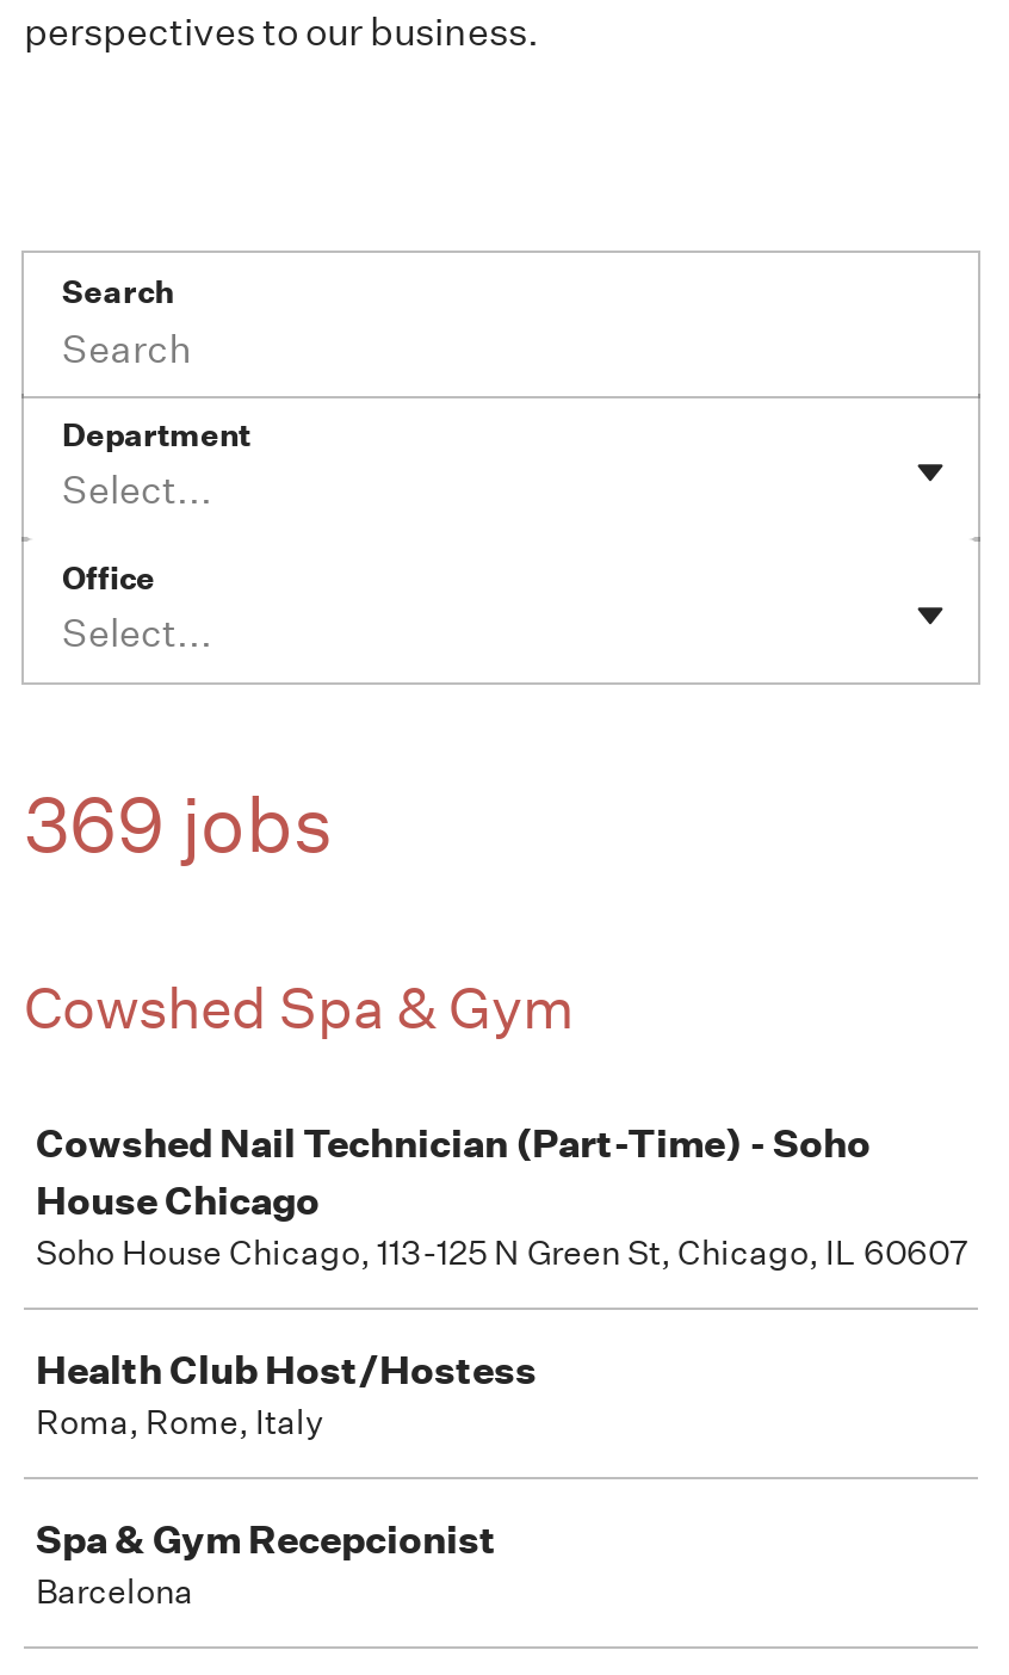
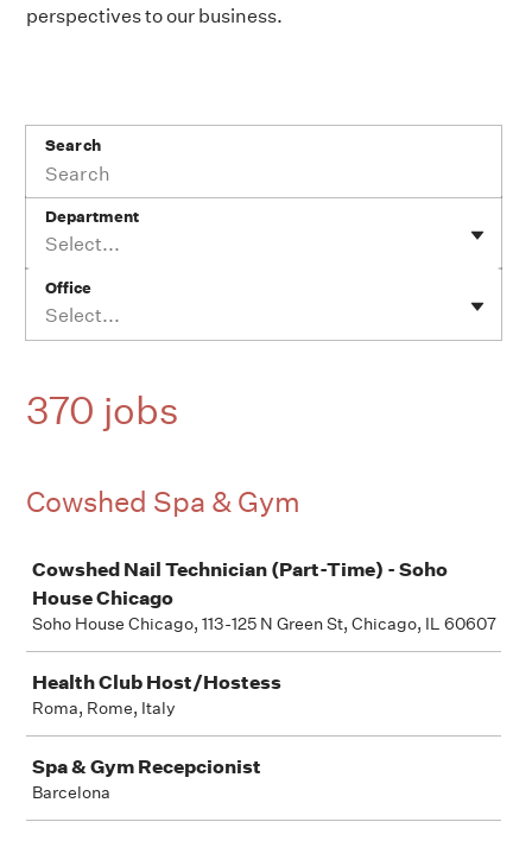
[24,778,334,871] 369 jobs -> [26,387,179,434] 370 jobs

